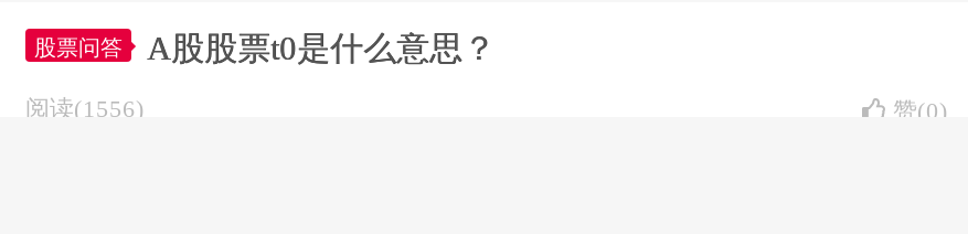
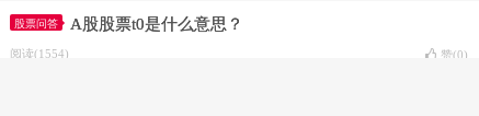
[25,95,145,121] 阅读(1556) -> [10,47,69,60] 阅读(1554)

